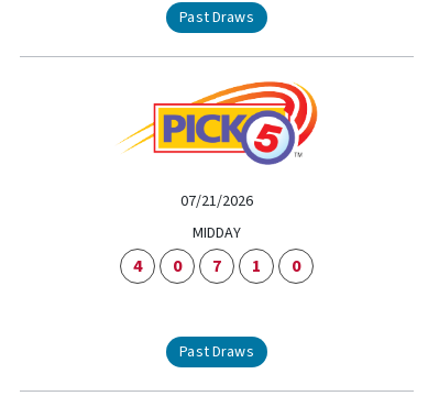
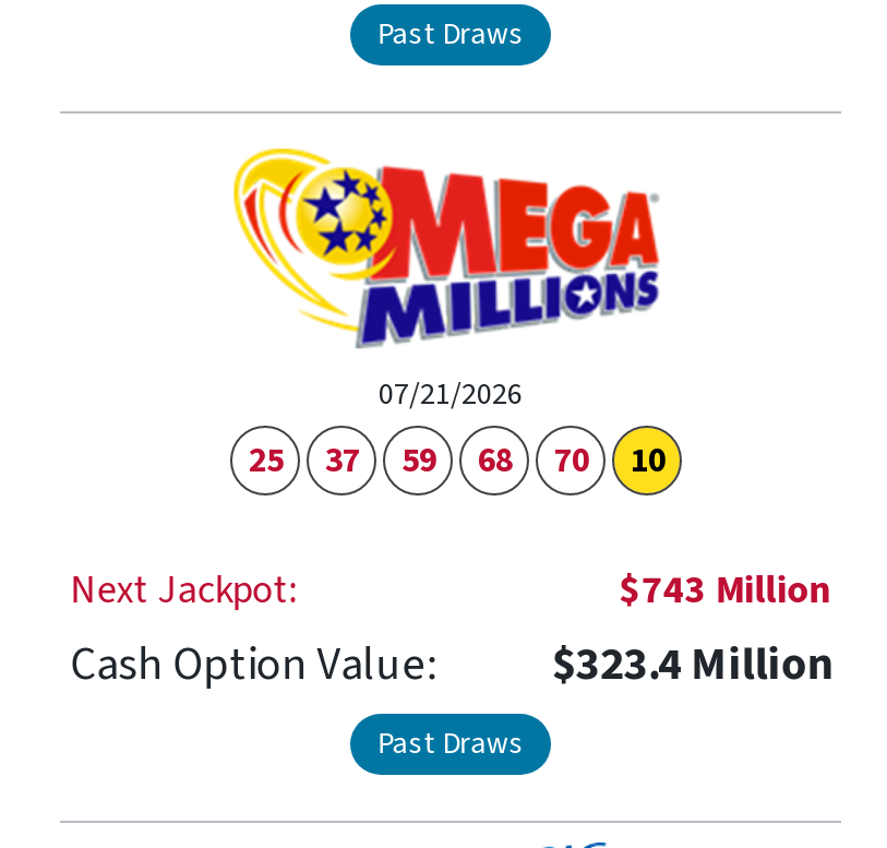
[108,77,321,175] [image] -> [232,146,660,349] [image]
[133,222,300,278] MIDDAY | 4 | 0 | 7 | 1 | 0 -> [70,437,831,697] 25 | 37 | 59 | 68 | 70 | 10 | Next Jackpot: | $743 Million | Cash Option Value: | $323.4 Million

